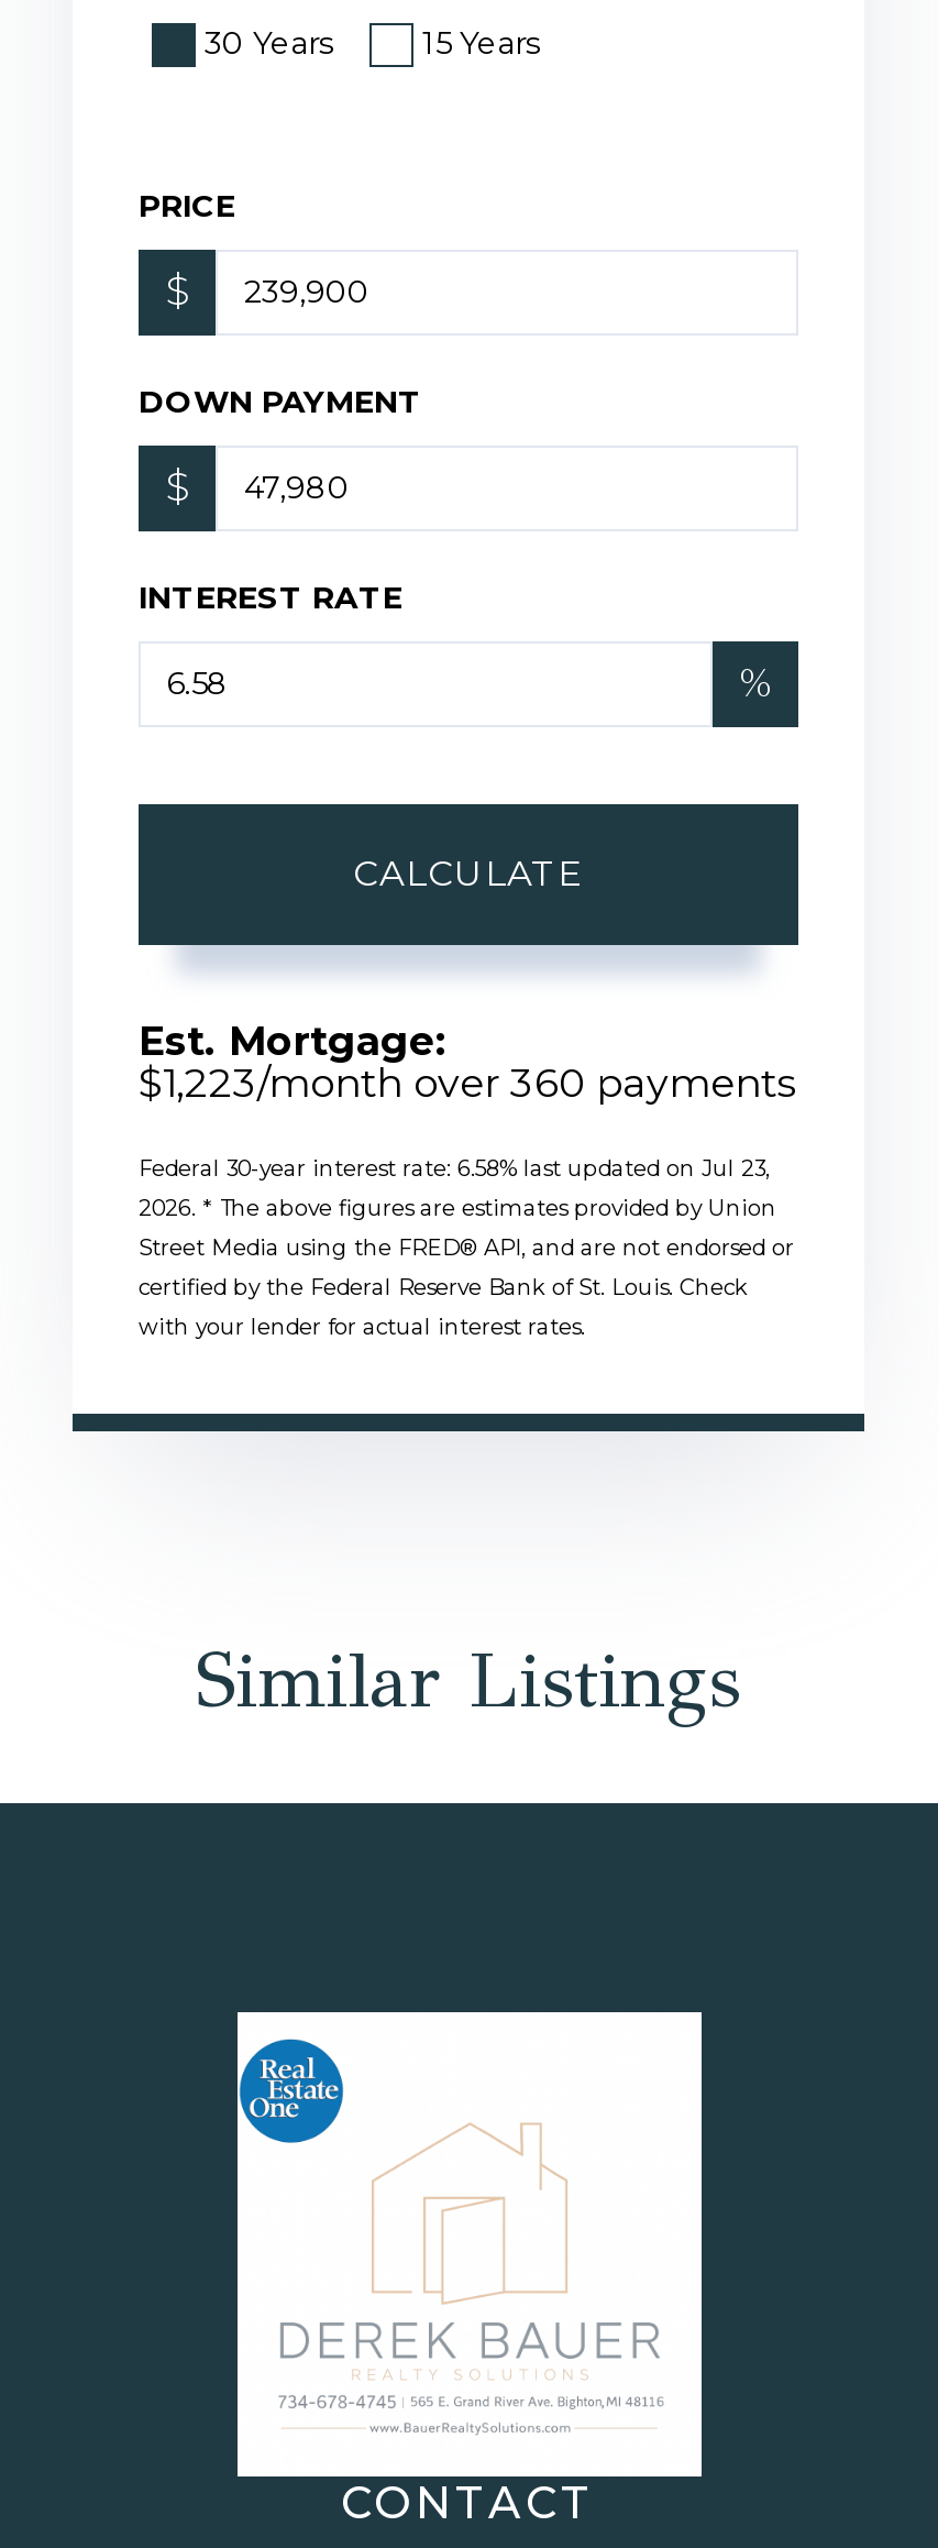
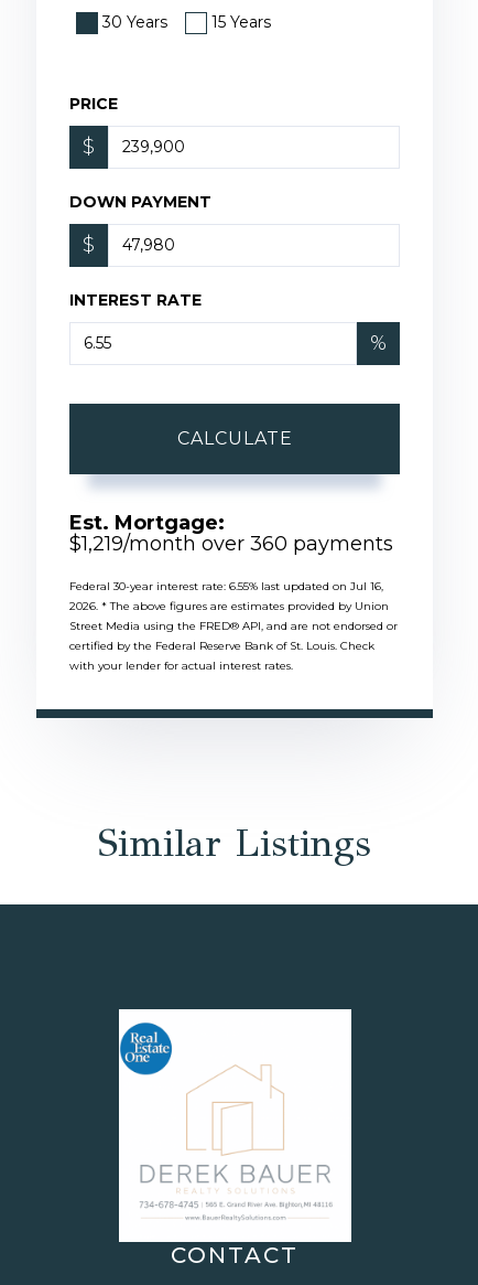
[139,1059,796,1108] $1,223/month over 360 payments -> [69,532,393,556] $1,219/month over 360 payments
[139,1154,770,1182] Federal 30-year interest rate: 6.58% last updated on Jul 23, -> [69,579,383,593] Federal 30-year interest rate: 6.55% last updated on Jul 16,

